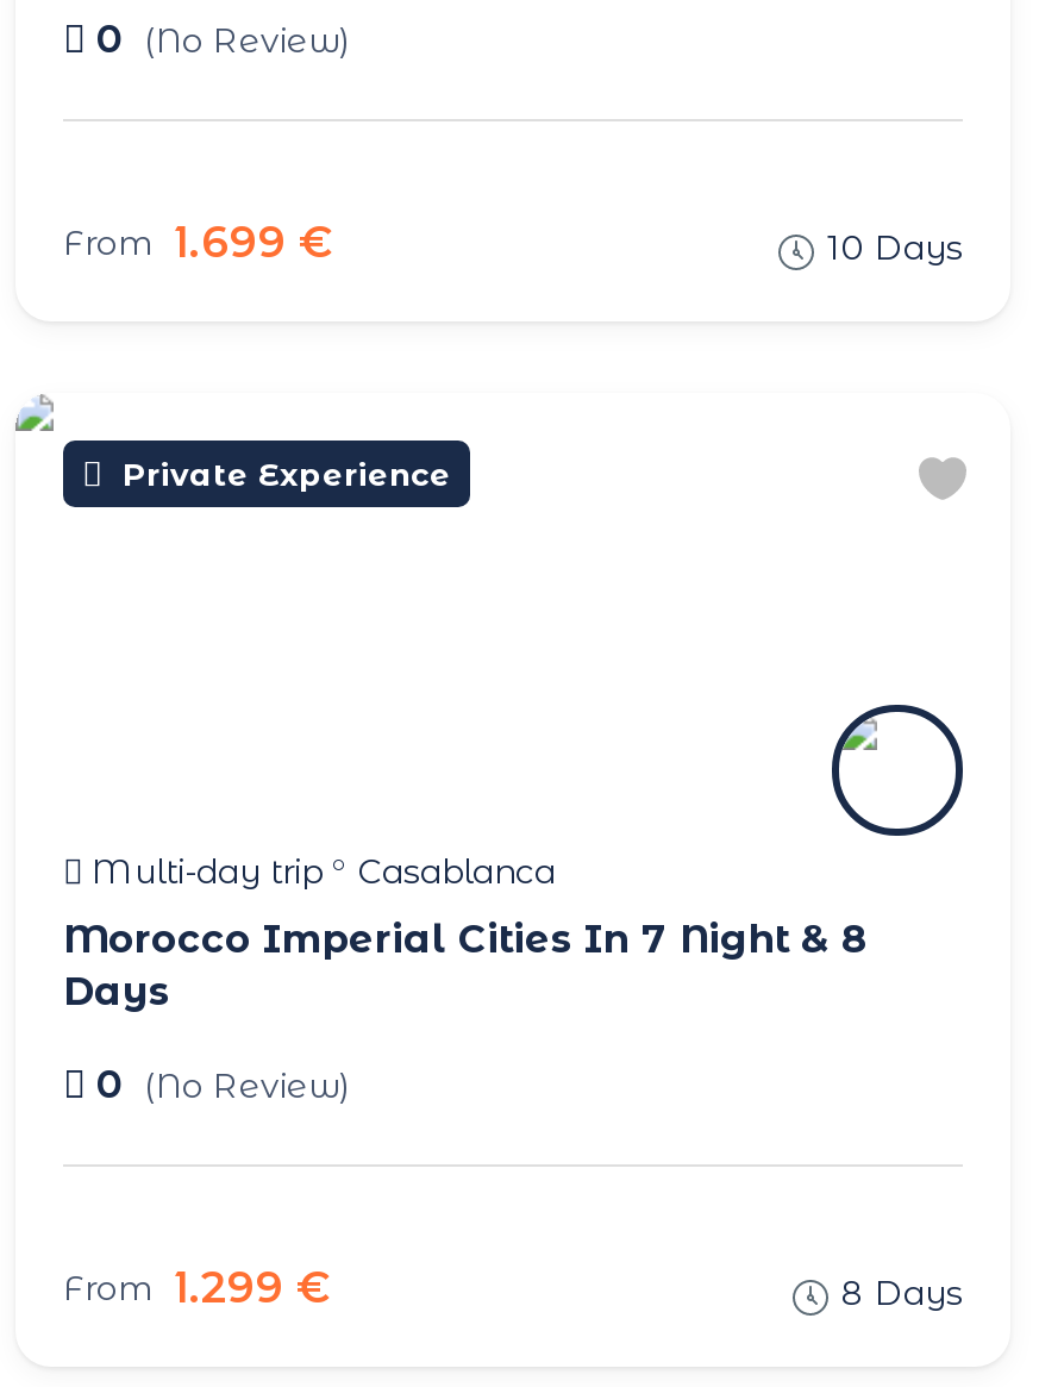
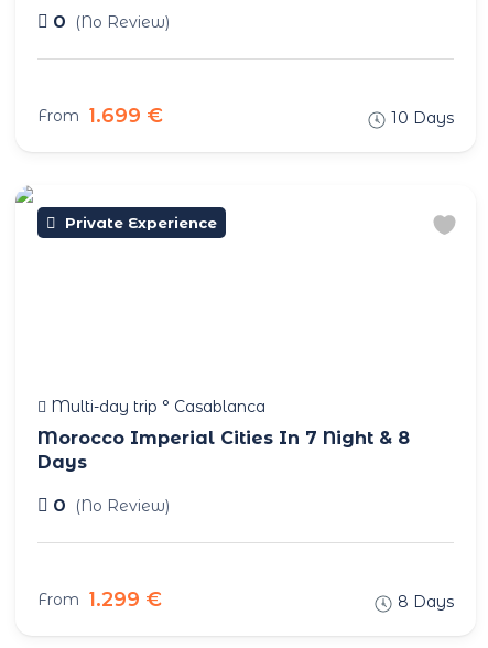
[830,702,965,838] [image] -> none

